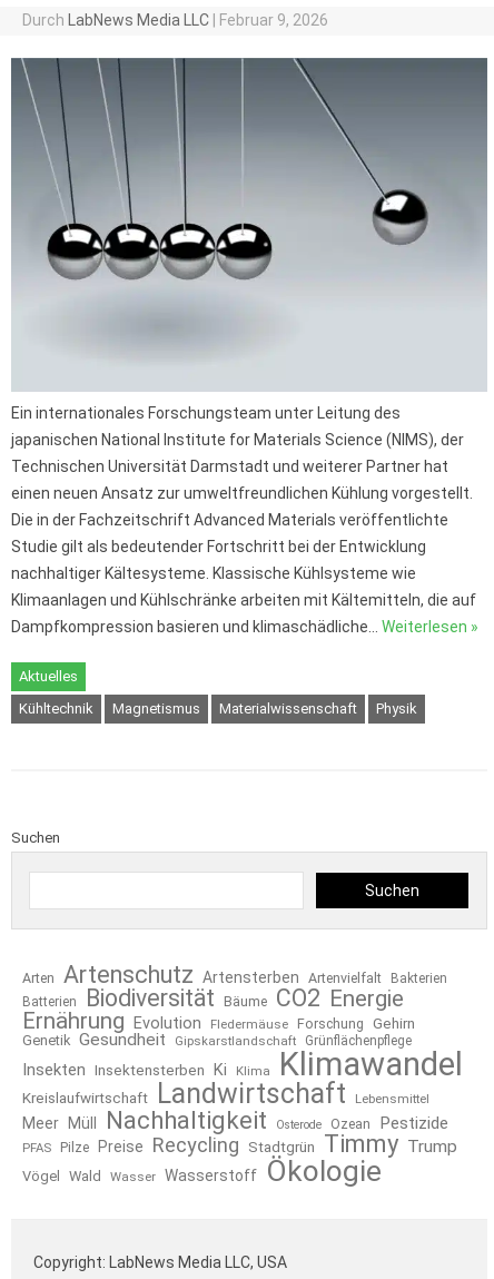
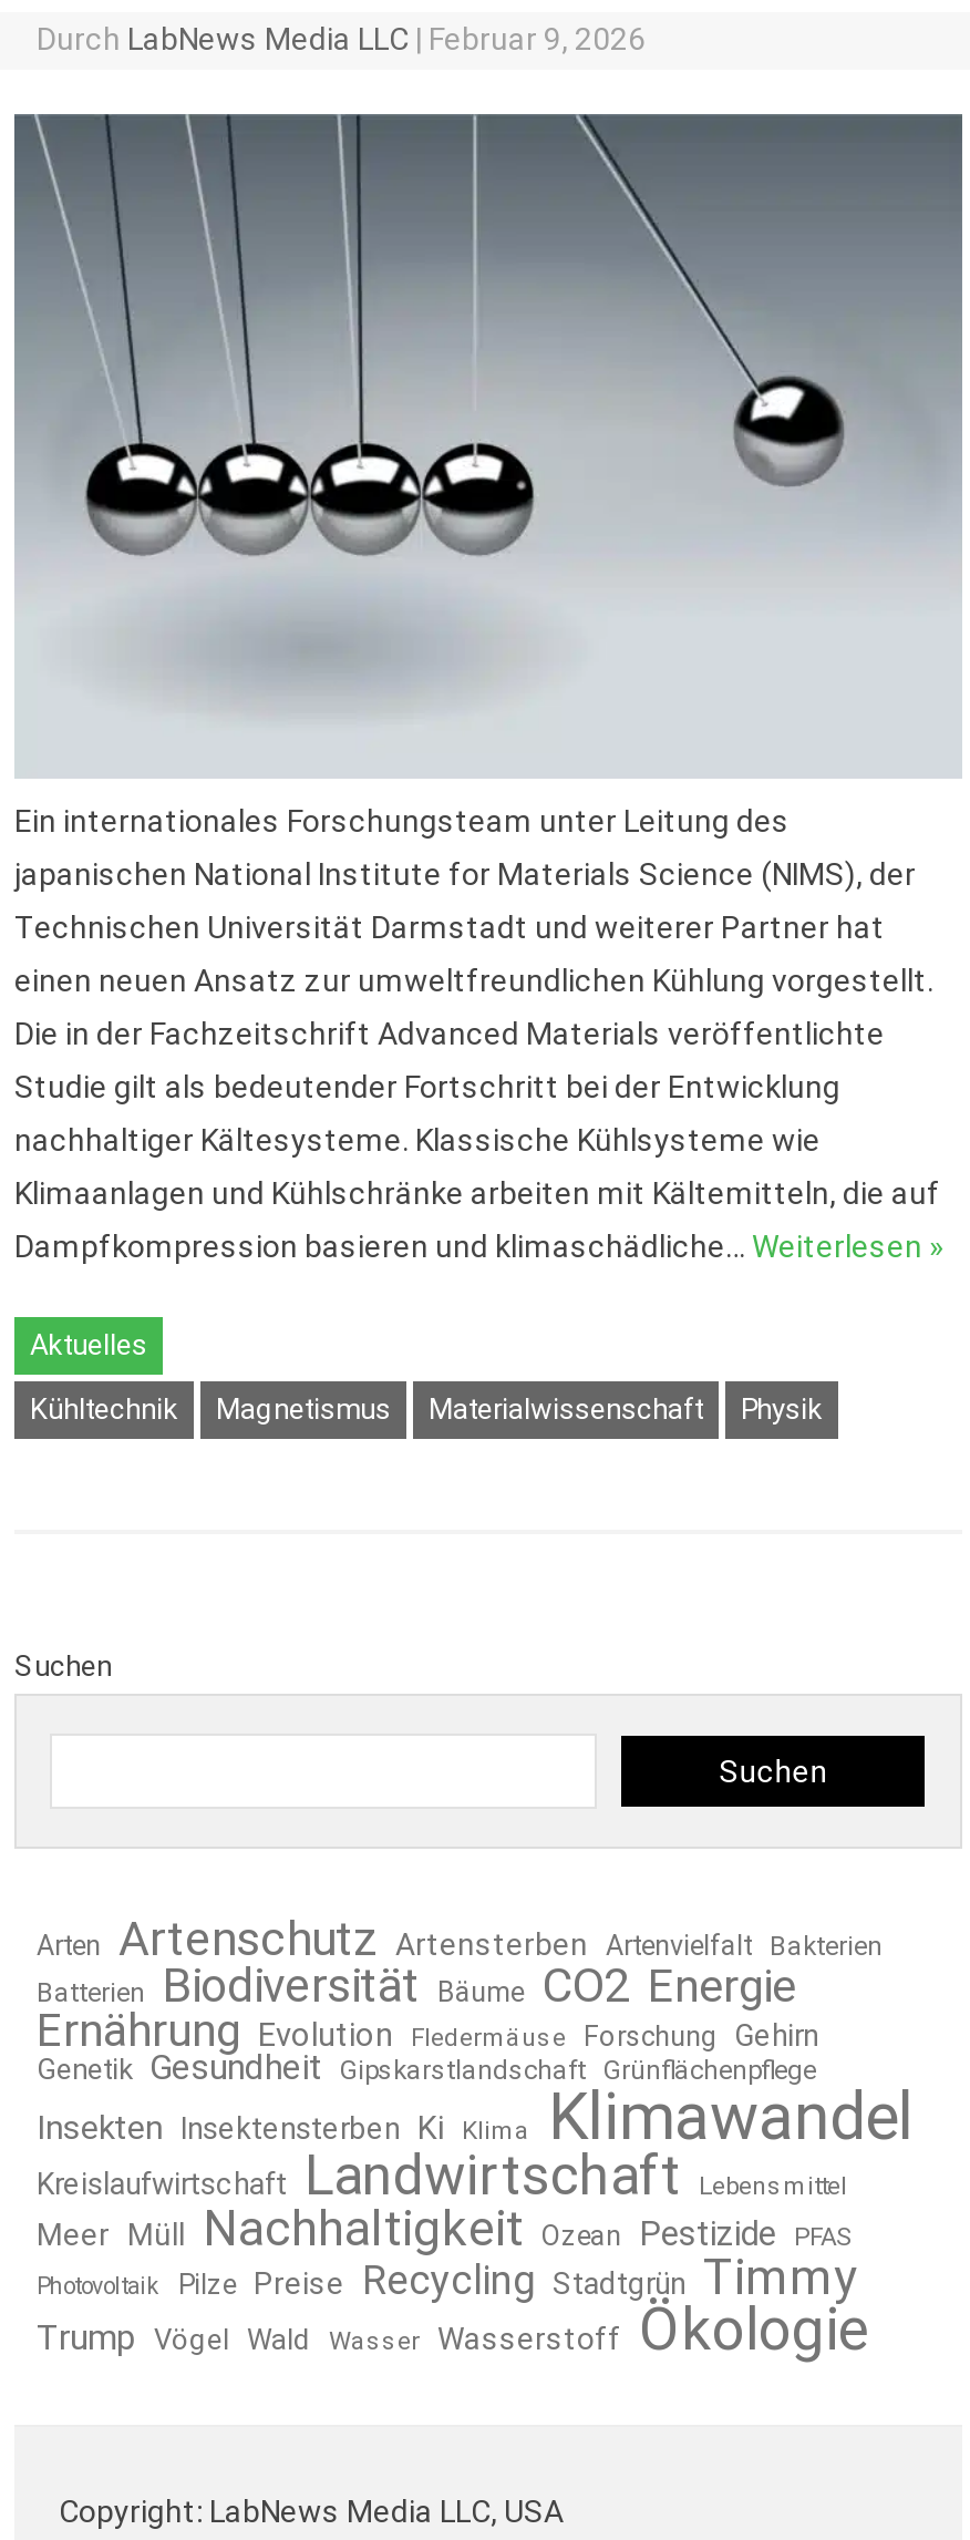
[22,1105,457,1188] Meer Müll Nachhaltigkeit | Osterode | Ozean Pestizide | PFAS Pilze Preise Recycling Stadtgrün Timmy Trump | Vögel Wald Wasser Wasserstoff Ökologie -> [37,2199,869,2363] Meer Müll Nachhaltigkeit Ozean Pestizide PFAS | Photovoltaik | Pilze Preise Recycling Stadtgrün Timmy | Trump Vögel Wald Wasser Wasserstoff Ökologie

